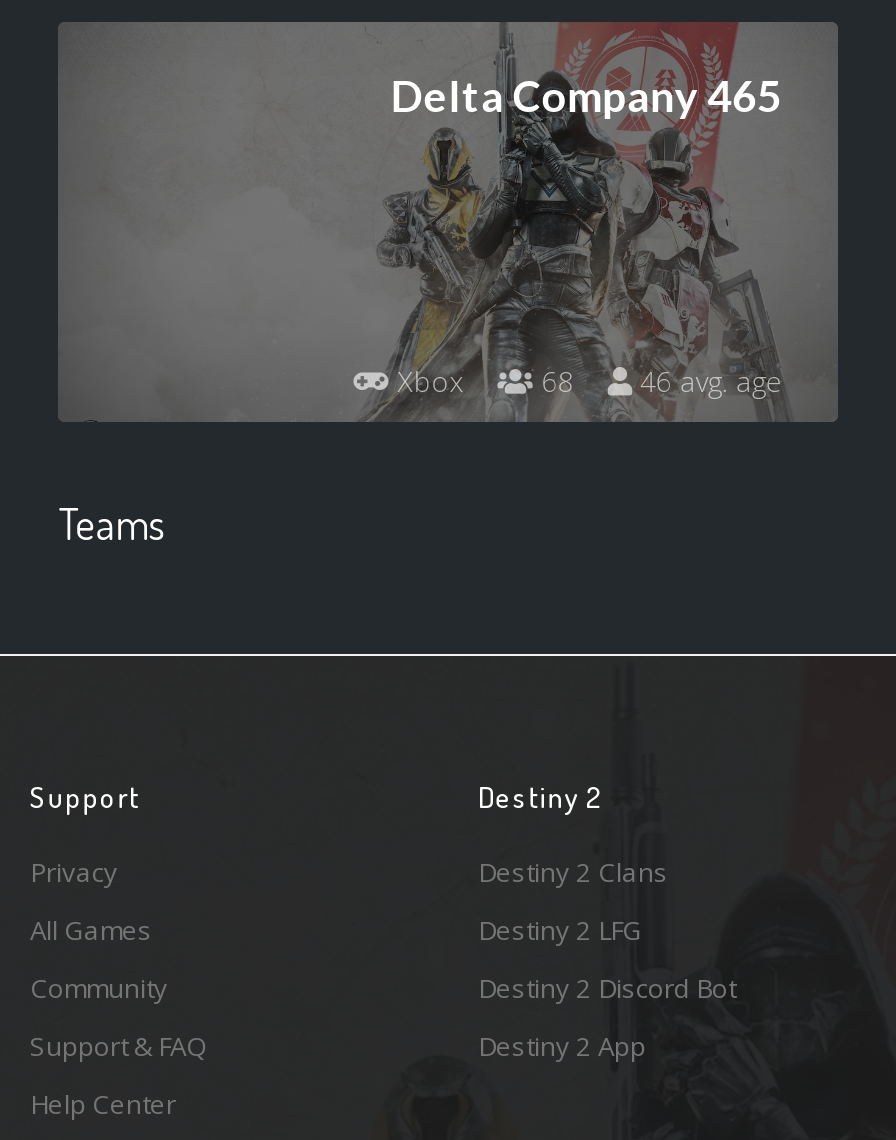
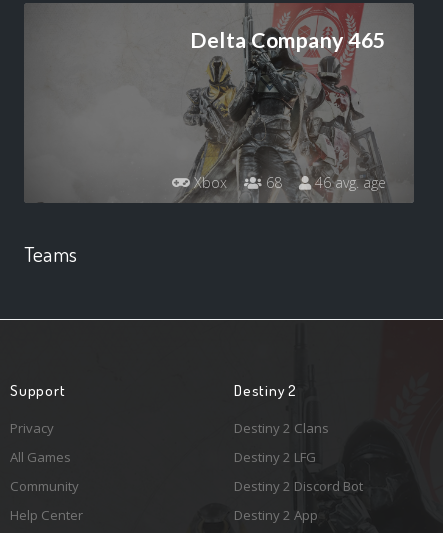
[30,1028,208,1064] Support & FAQ -> none

